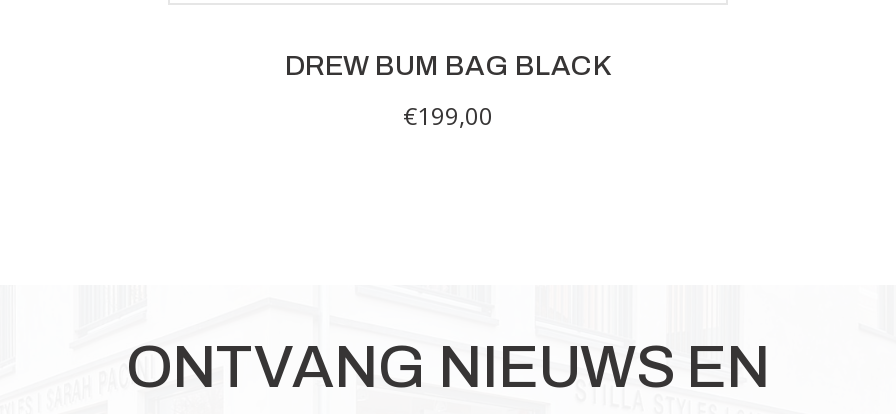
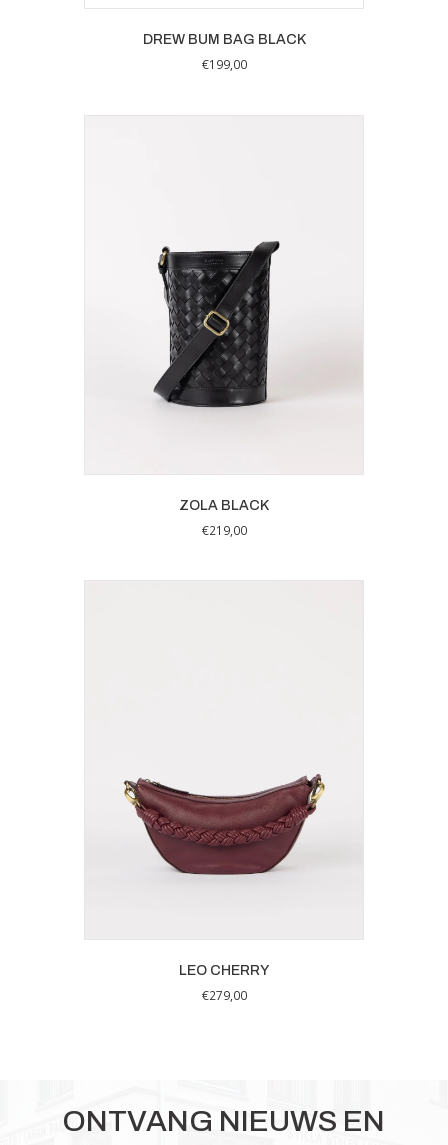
none -> [123,773,348,884] [image]
none -> [152,240,363,420] [image]
none -> [179,498,269,539] ZOLA BLACK | €219,00
none -> [179,963,269,1004] LEO CHERRY | €279,00

